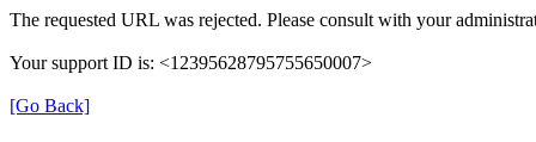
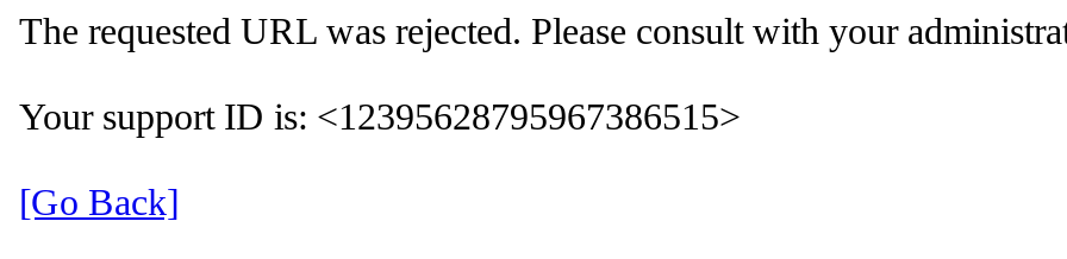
[10,53,372,73] Your support ID is: <12395628795755650007> -> [19,96,741,137] Your support ID is: <12395628795967386515>

